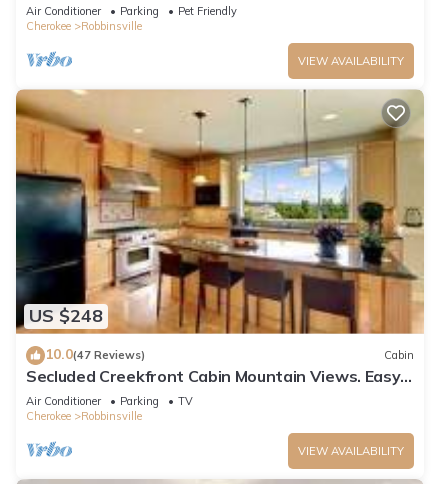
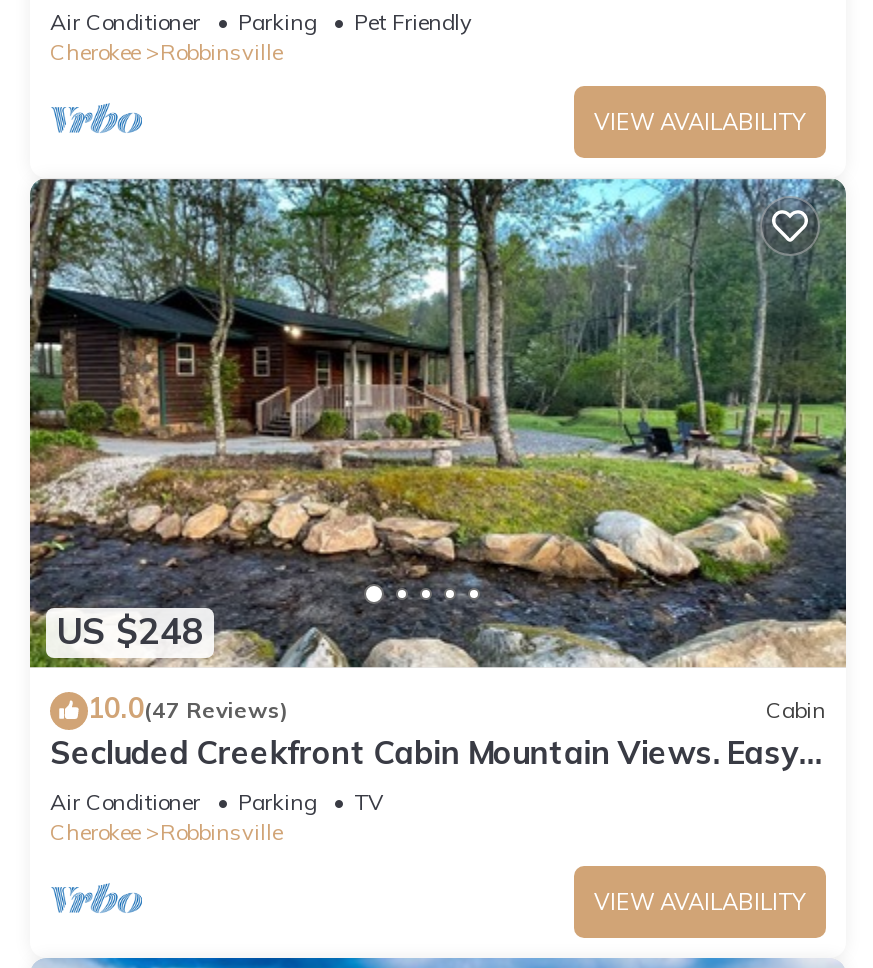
[15,89,425,334] [image] -> [28,176,848,668] [image]

